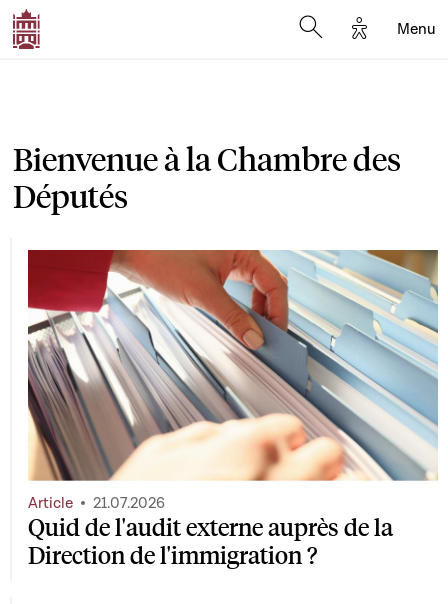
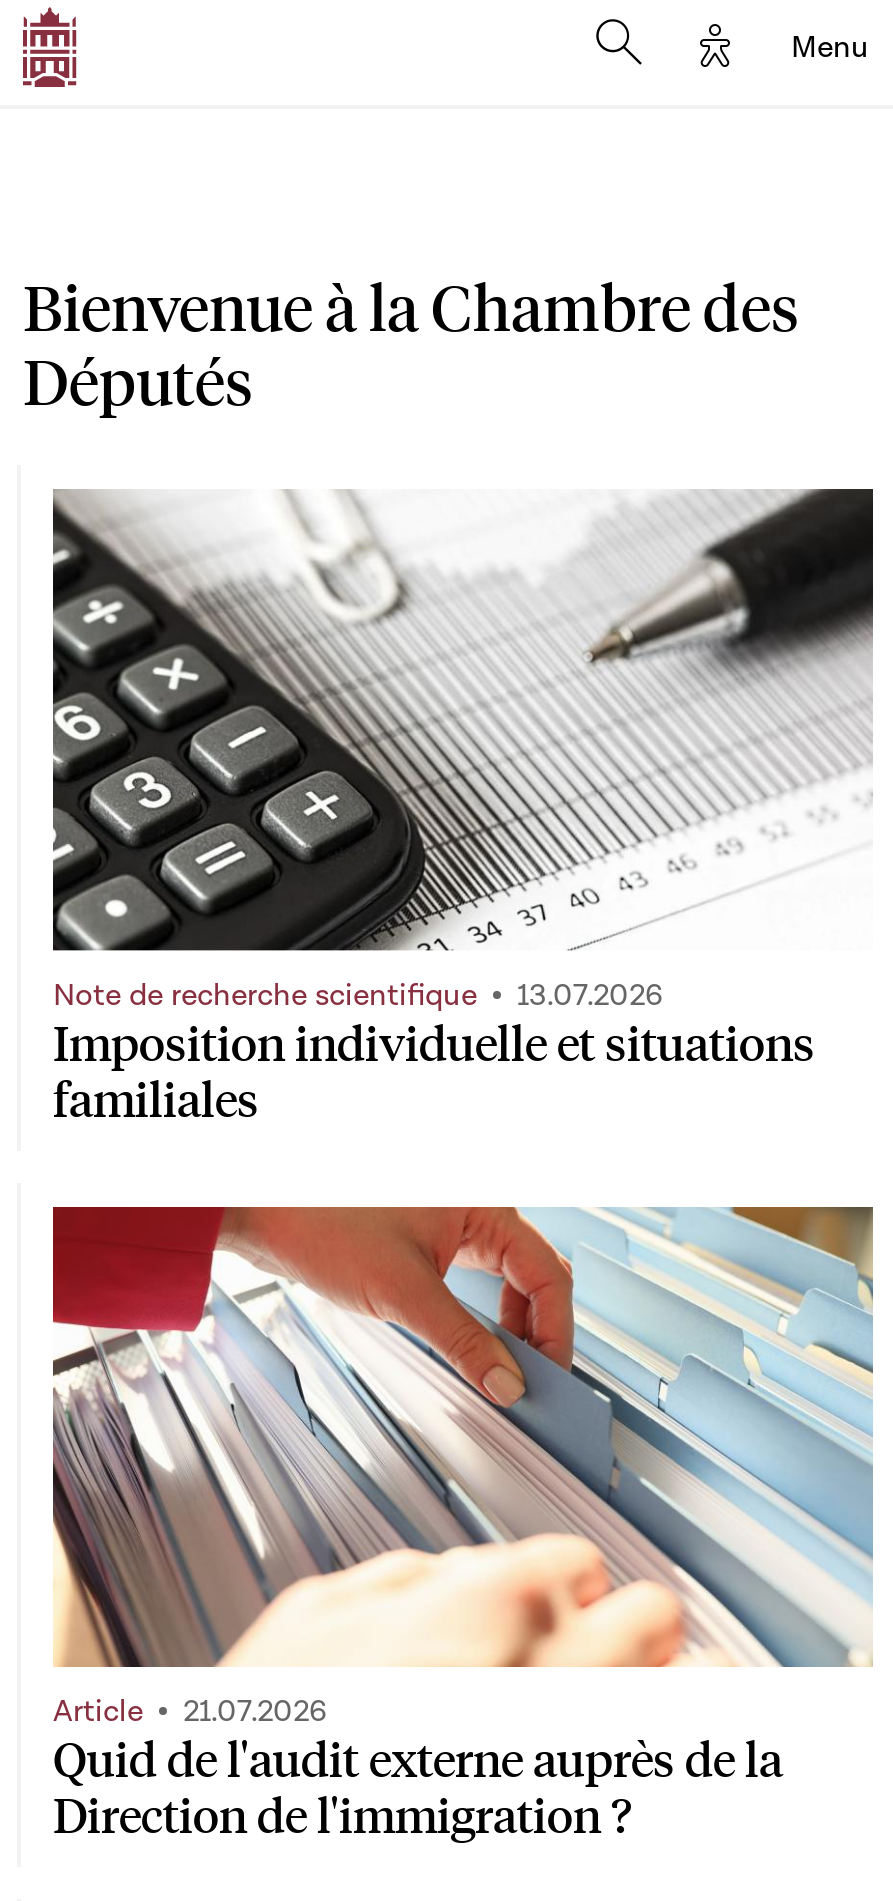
none -> [51,489,875,1014] [image] | Note de recherche scientifique | 13.07.2026
none -> [53,1010,815,1130] Imposition individuelle et situations | familiales

